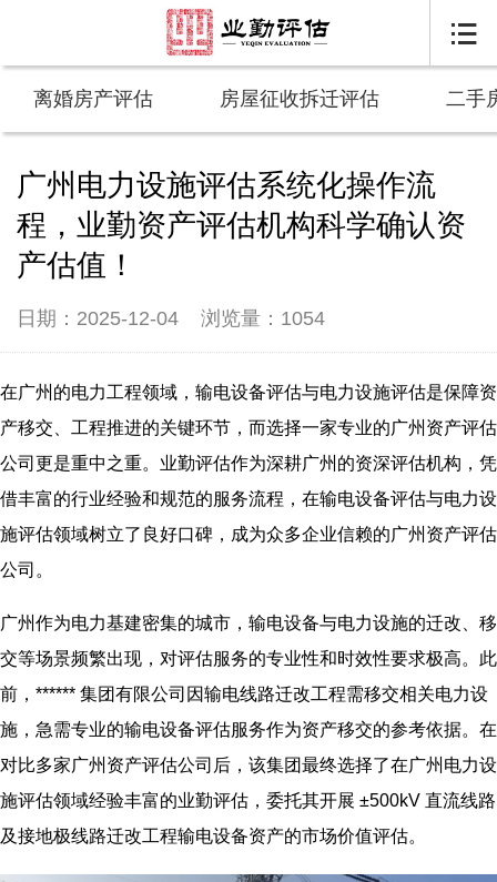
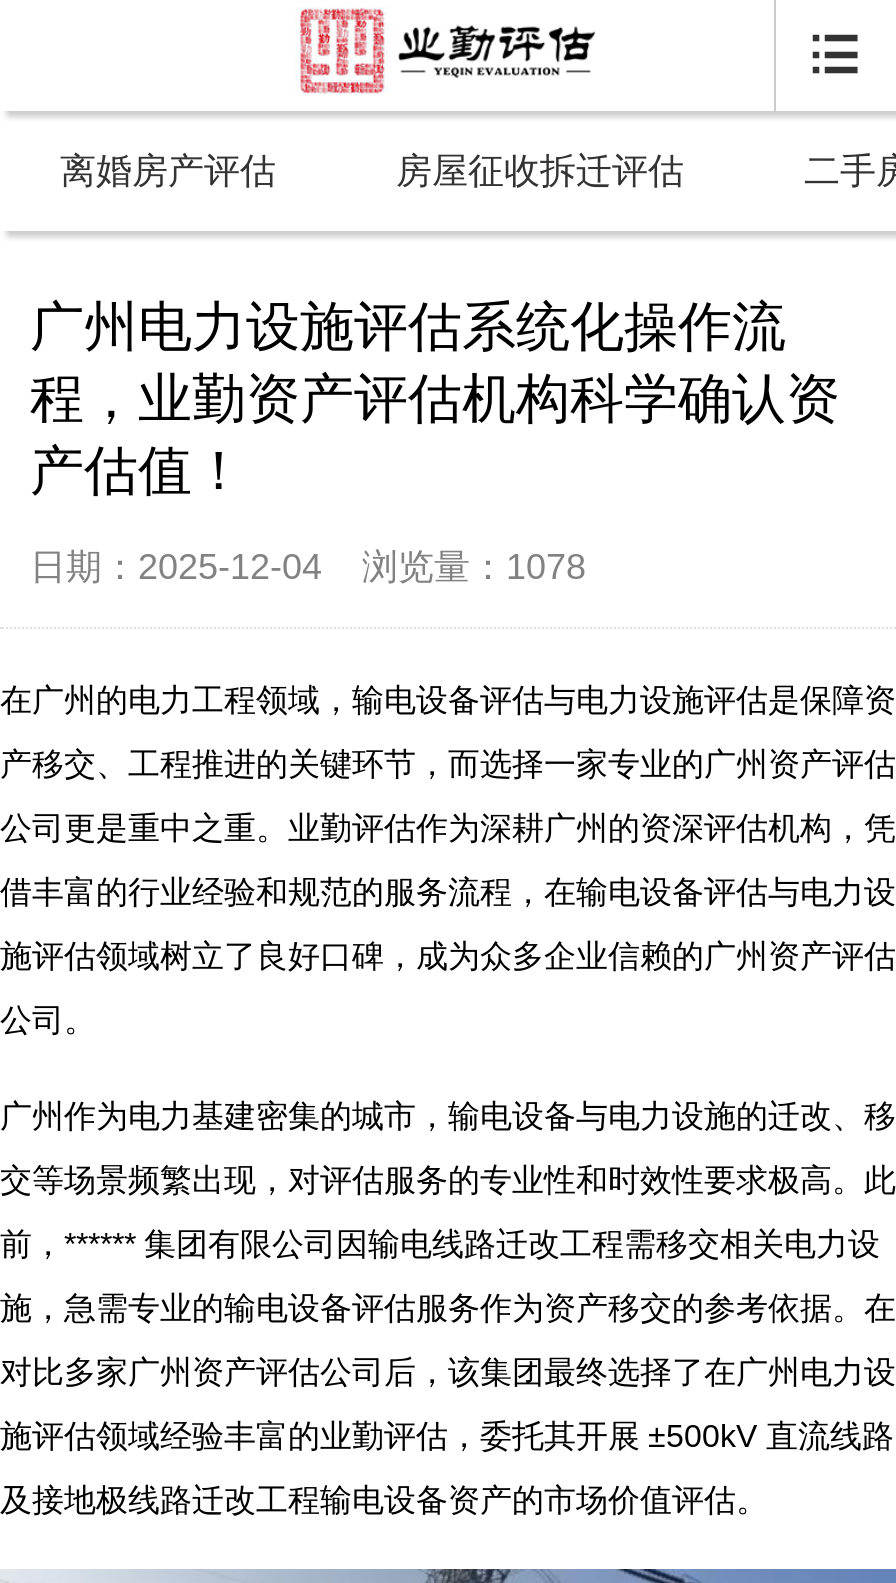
[17,307,325,330] 日期：2025-12-04 浏览量：1054 -> [30,547,586,587] 日期：2025-12-04 浏览量：1078

